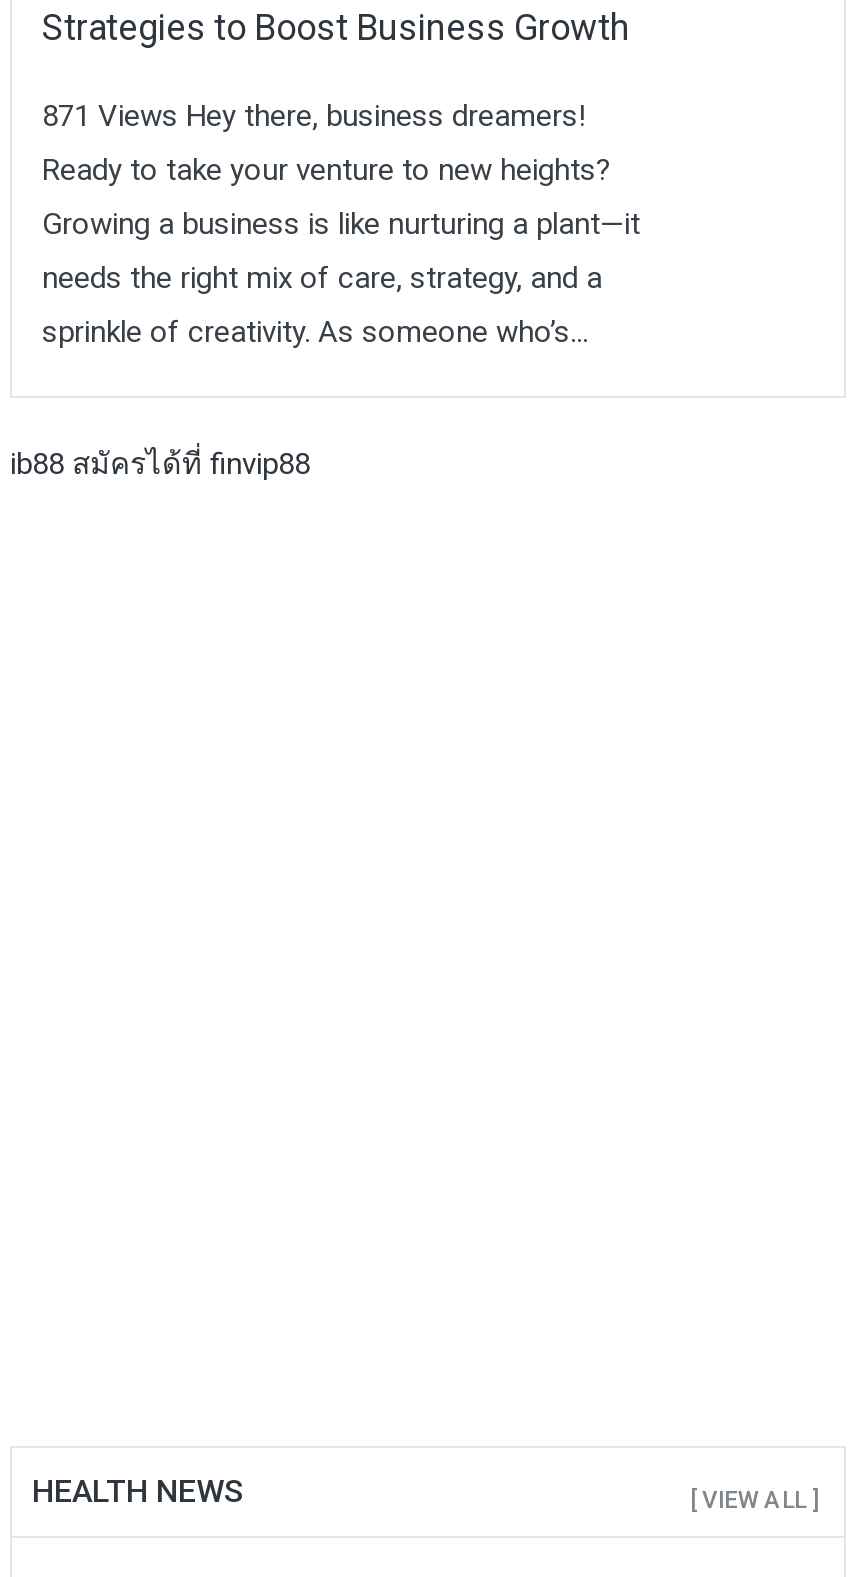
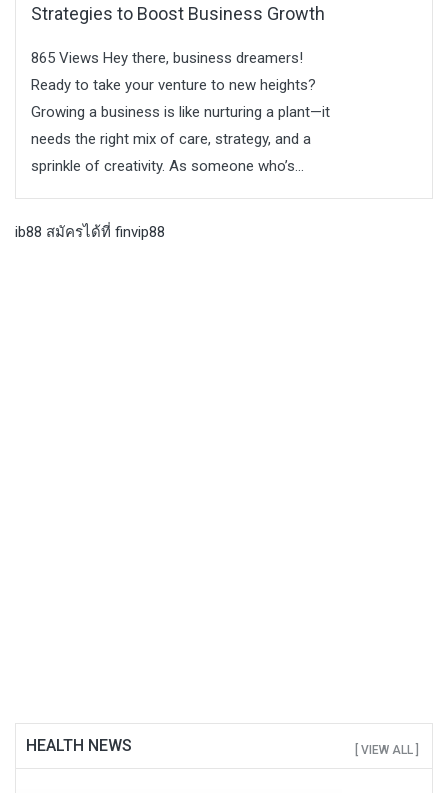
[42,98,586,134] 871 Views Hey there, business dreamers! -> [31,49,303,67] 865 Views Hey there, business dreamers!

